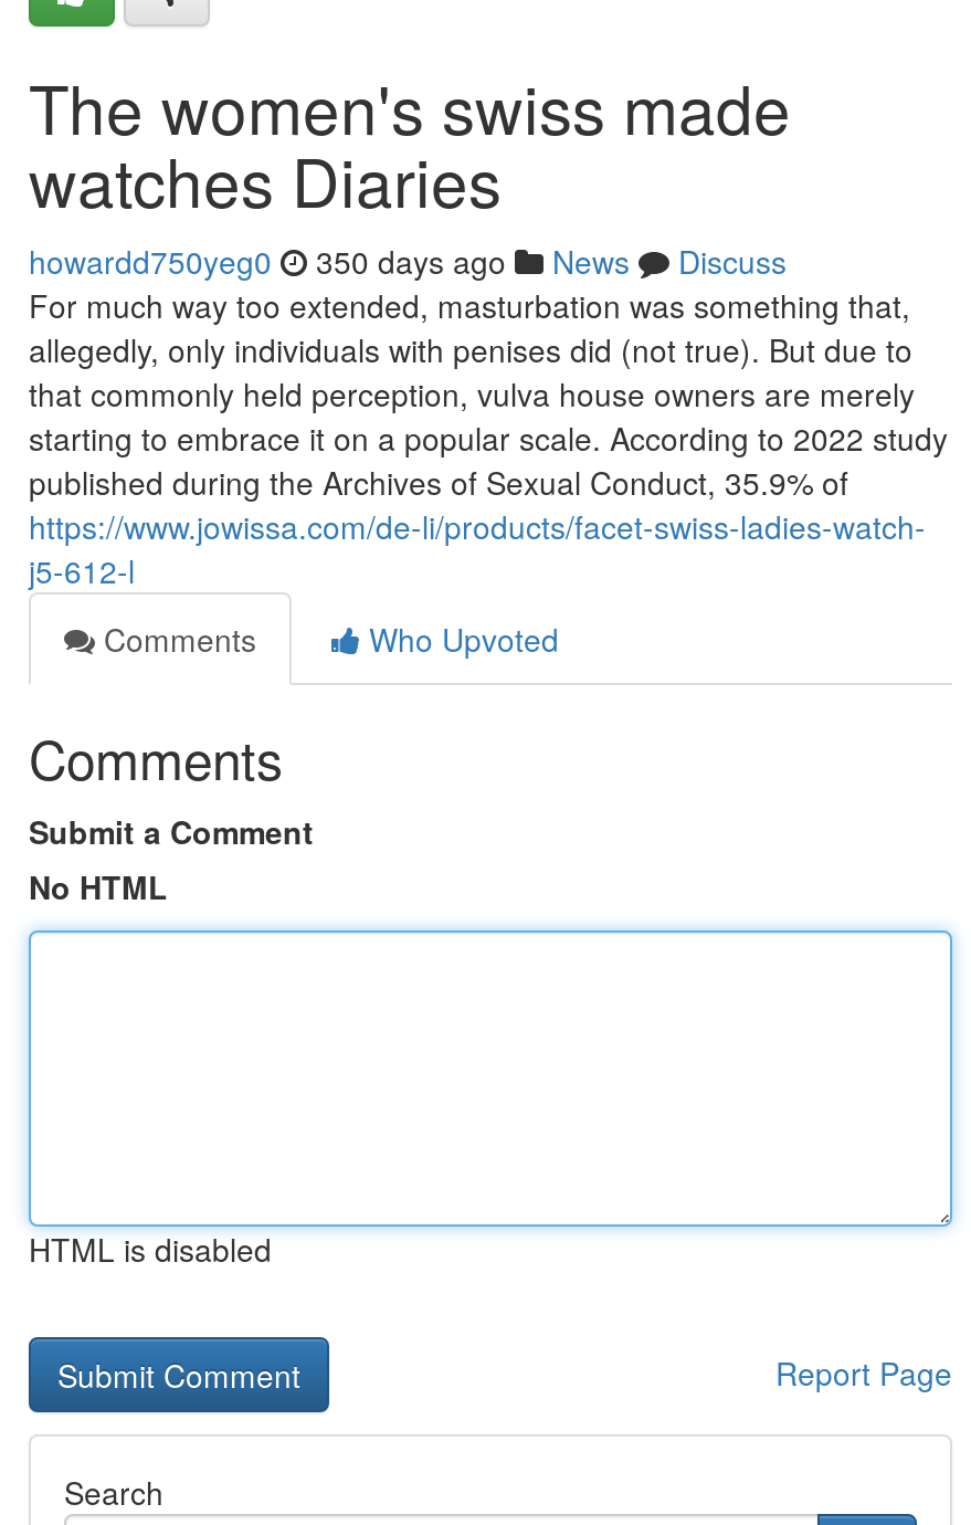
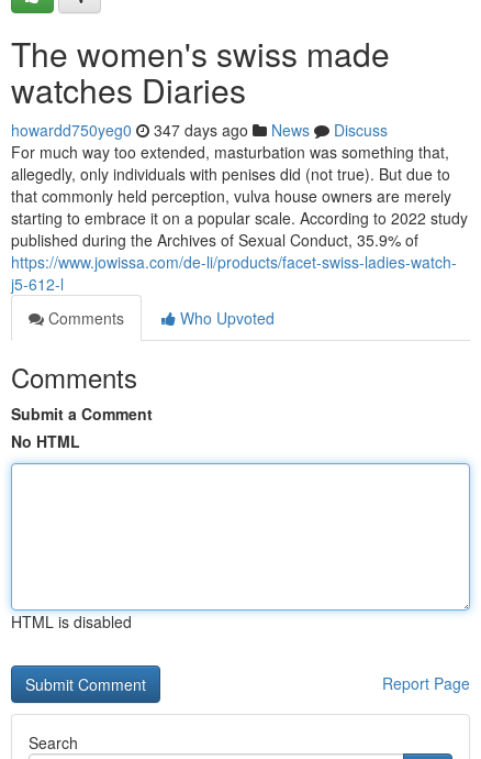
[29,239,787,283] howardd750yeg0 350 days ago News Discuss -> [11,119,388,141] howardd750yeg0 347 days ago News Discuss

